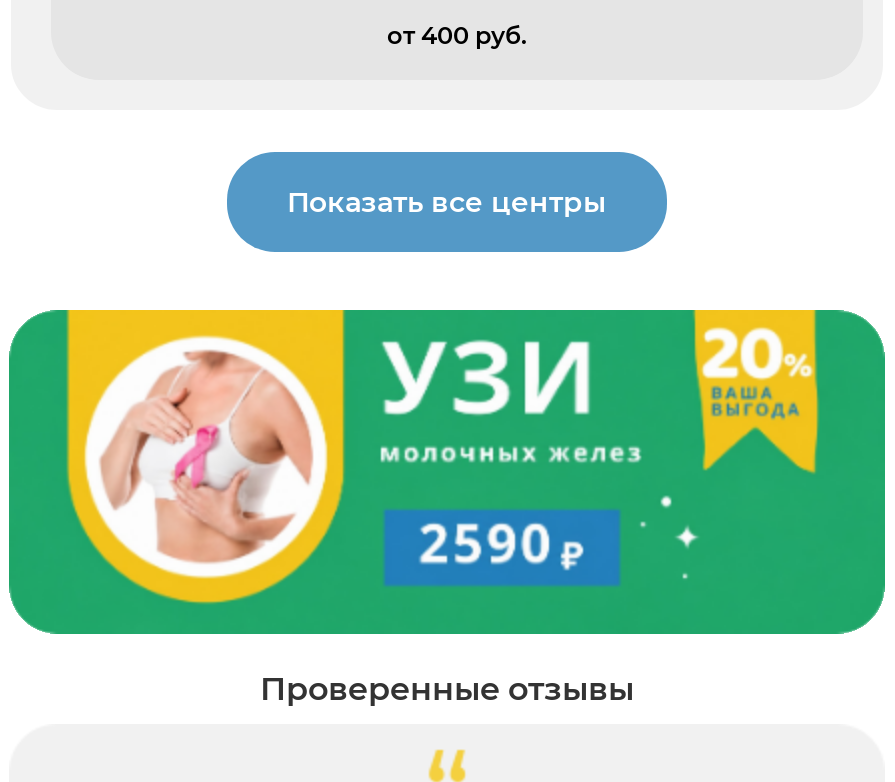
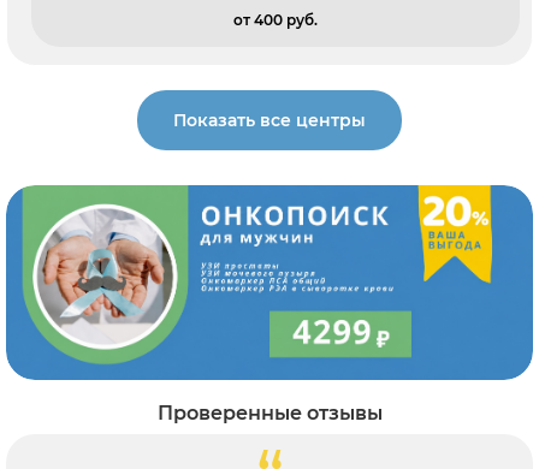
[9,308,885,634] [image] -> [5,184,534,381] [image]

